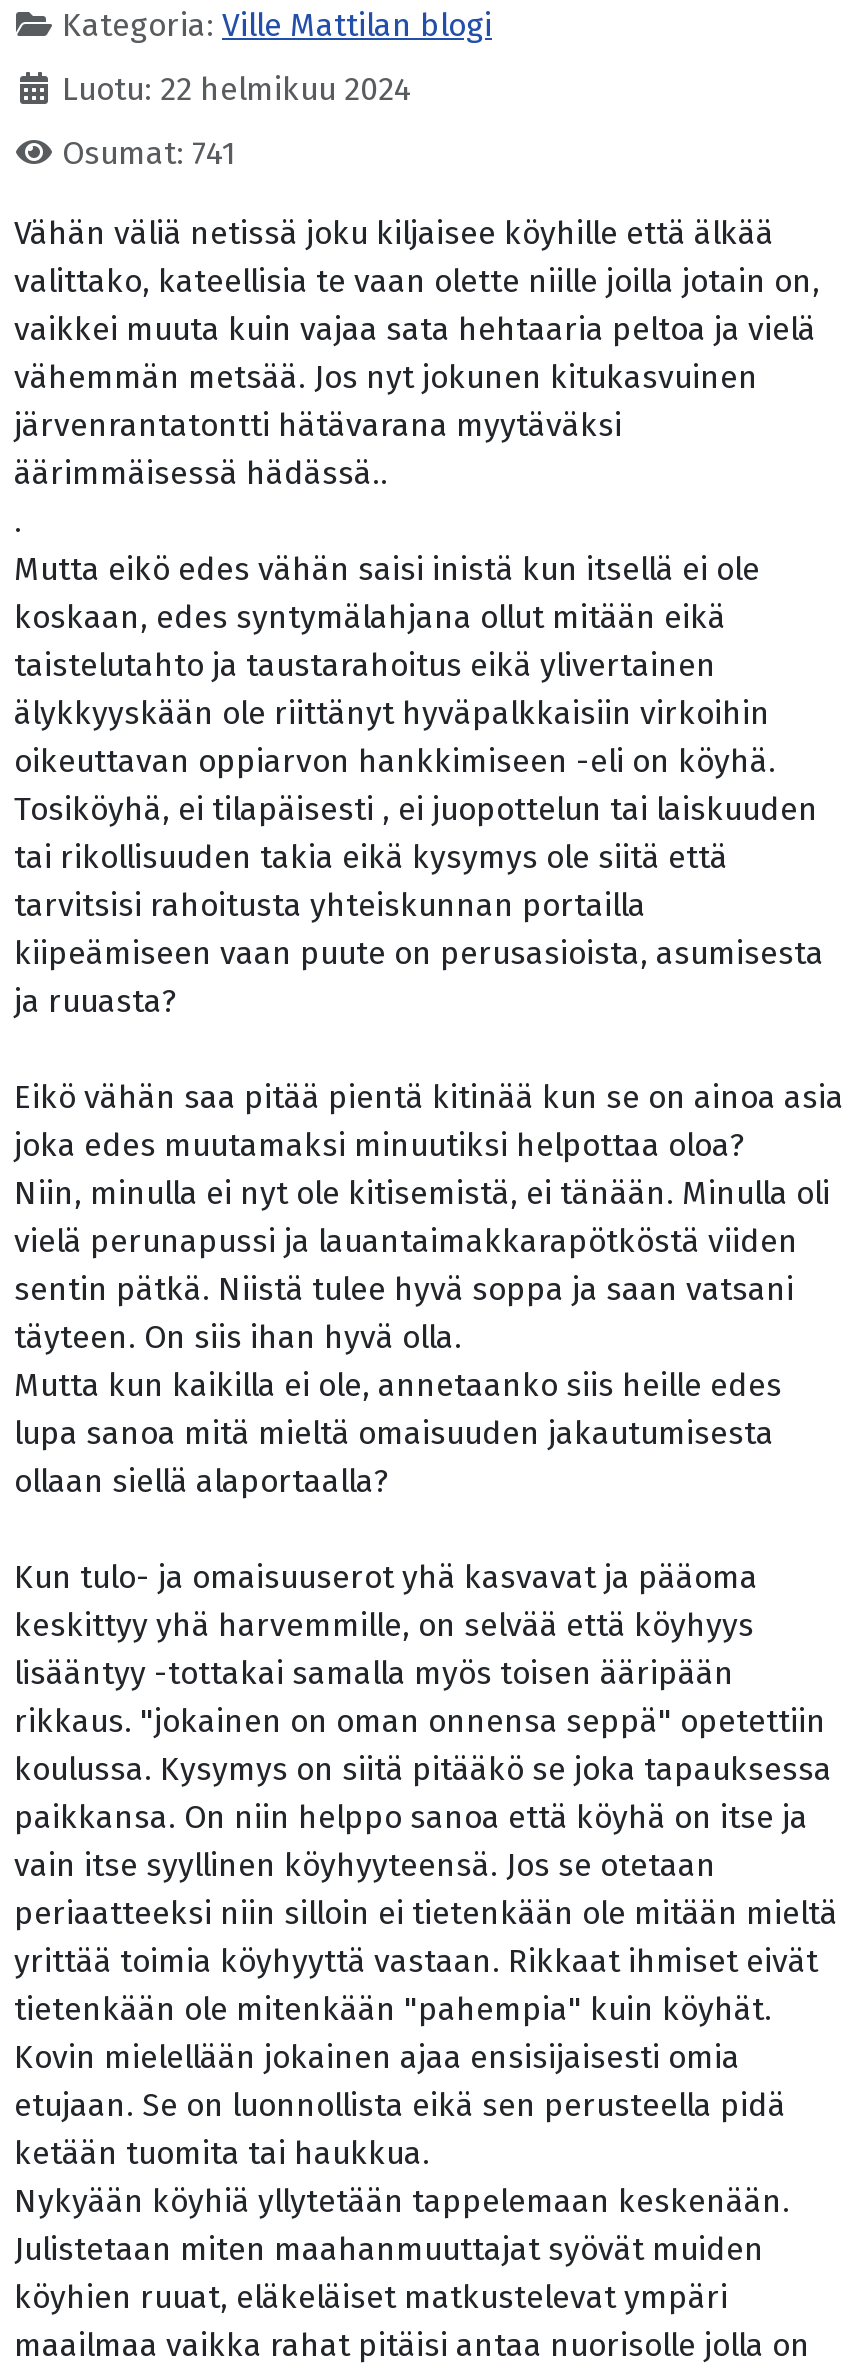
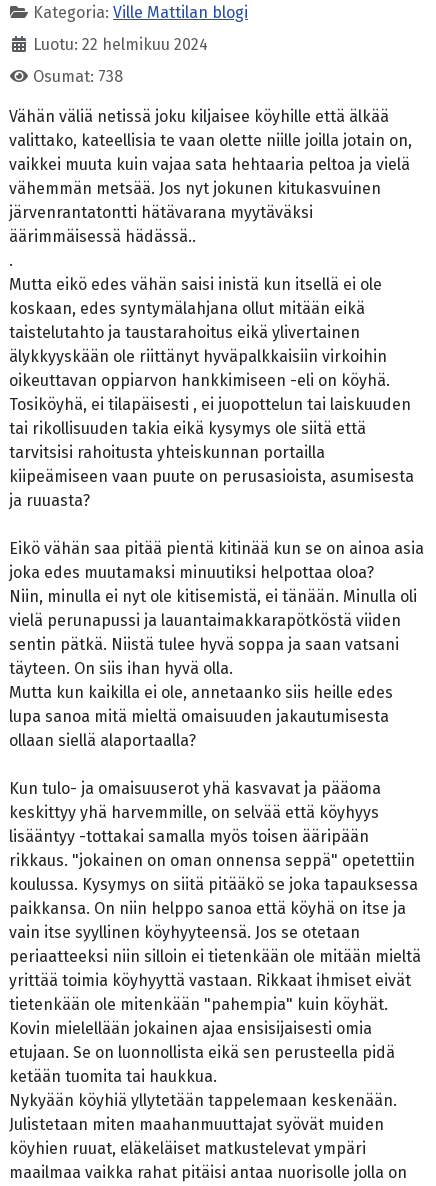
[62,133,236,171] Osumat: 741 -> [33,67,123,86] Osumat: 738

